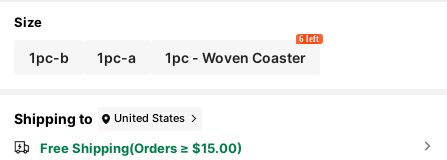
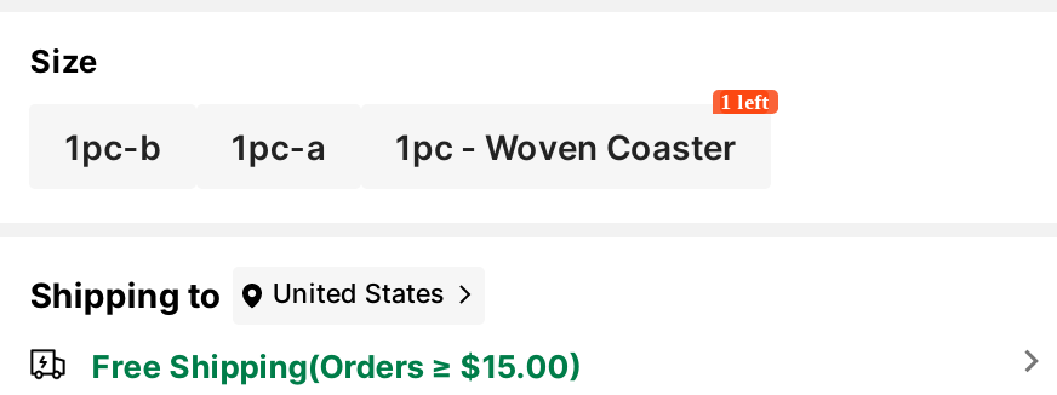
[299,34,319,44] 6 left -> [720,90,769,114] 1 left

